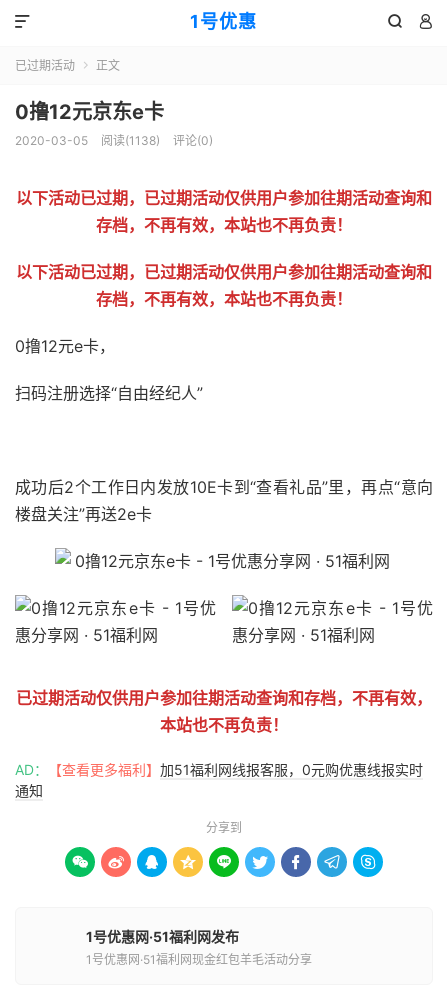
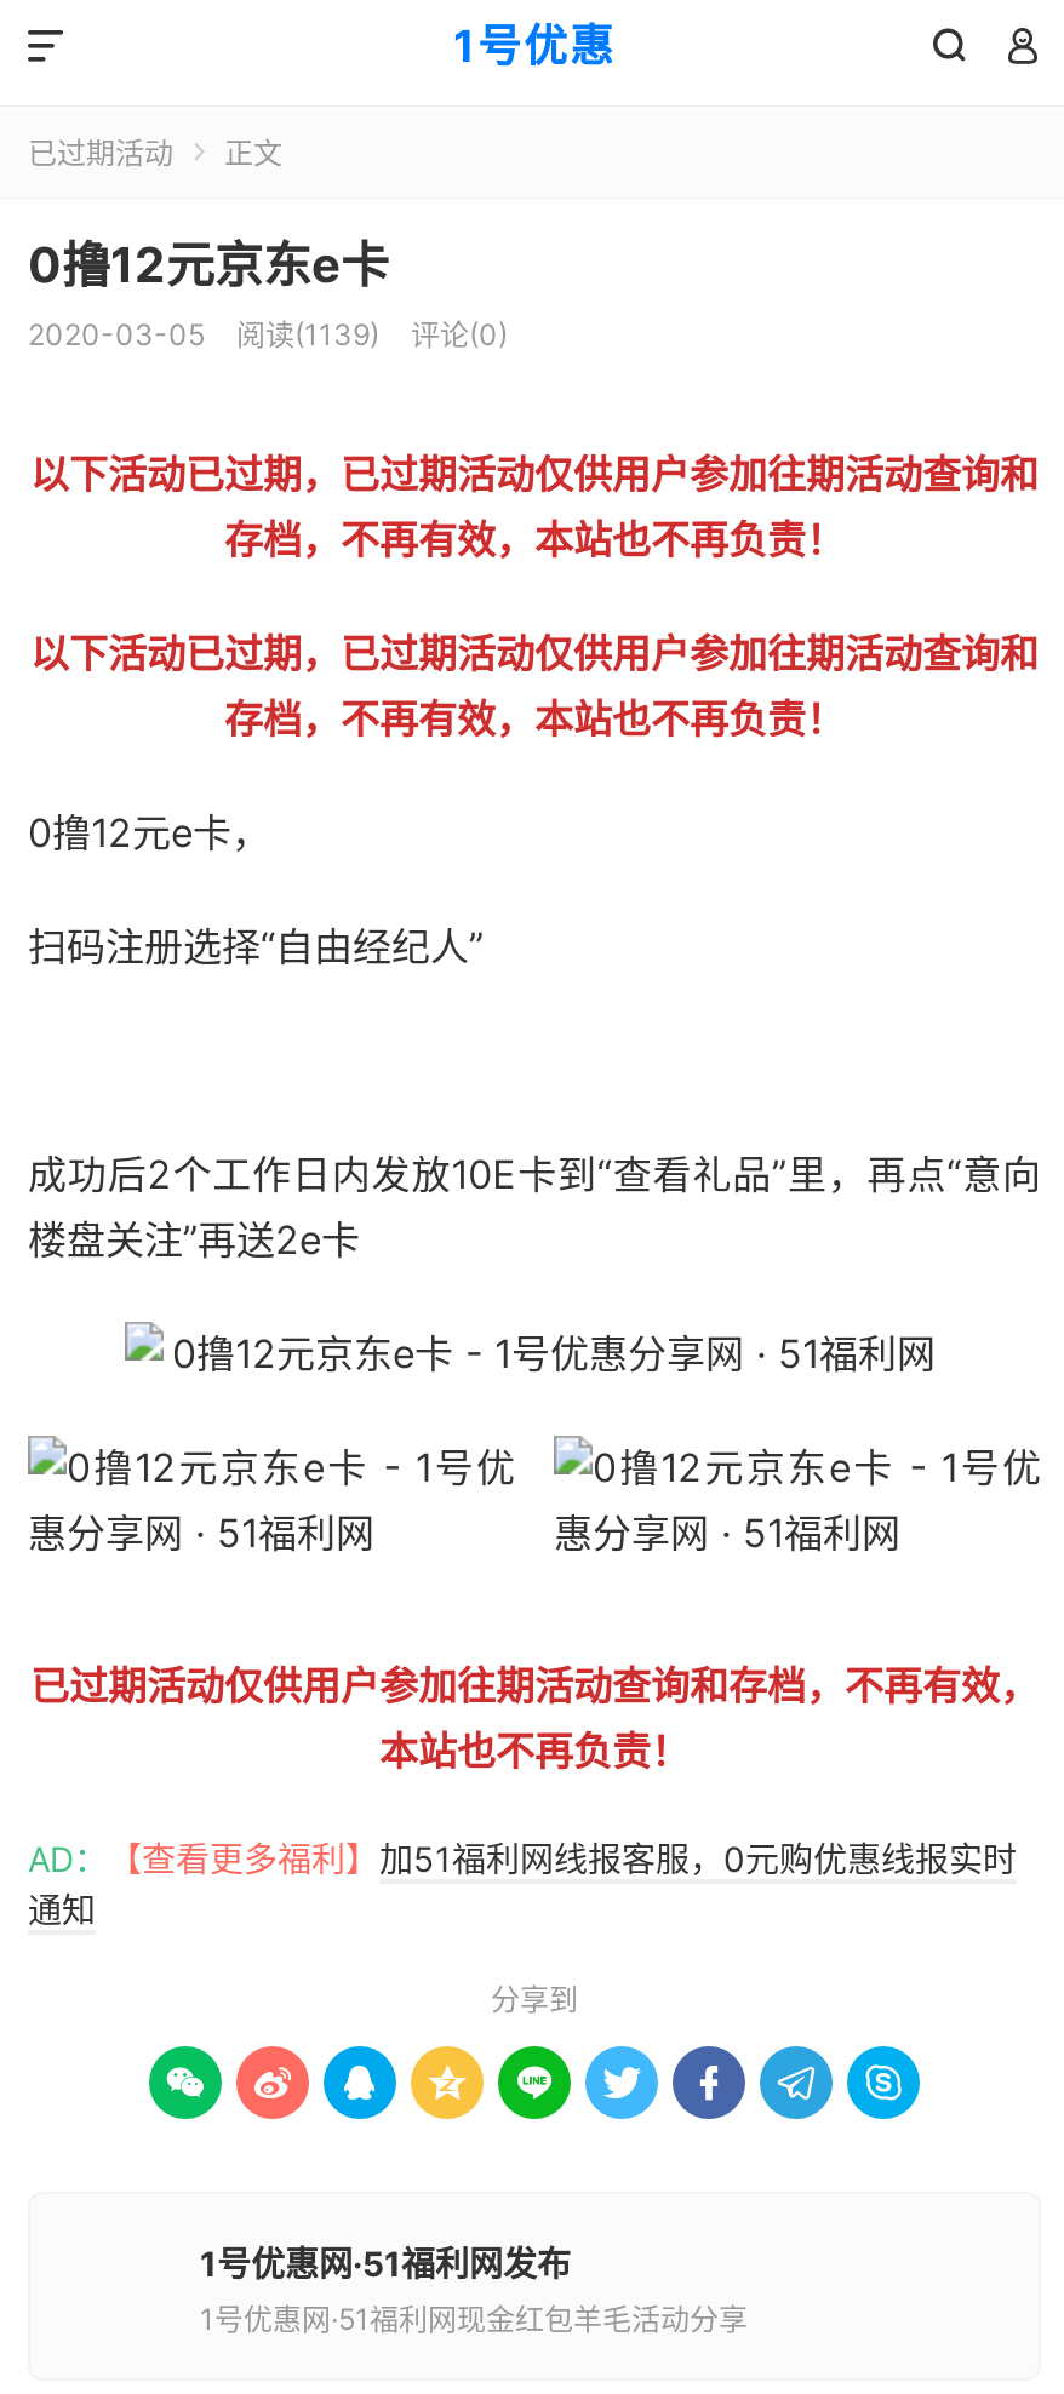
[15,133,213,148] 2020-03-05 阅读(1138) 评论(0) -> [28,316,508,353] 2020-03-05 阅读(1139) 评论(0)

